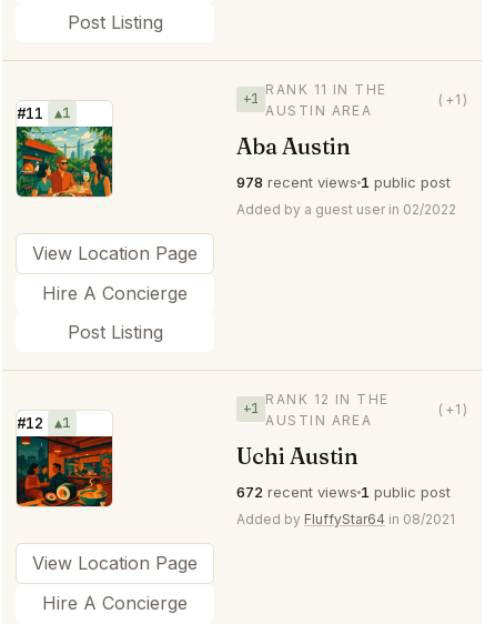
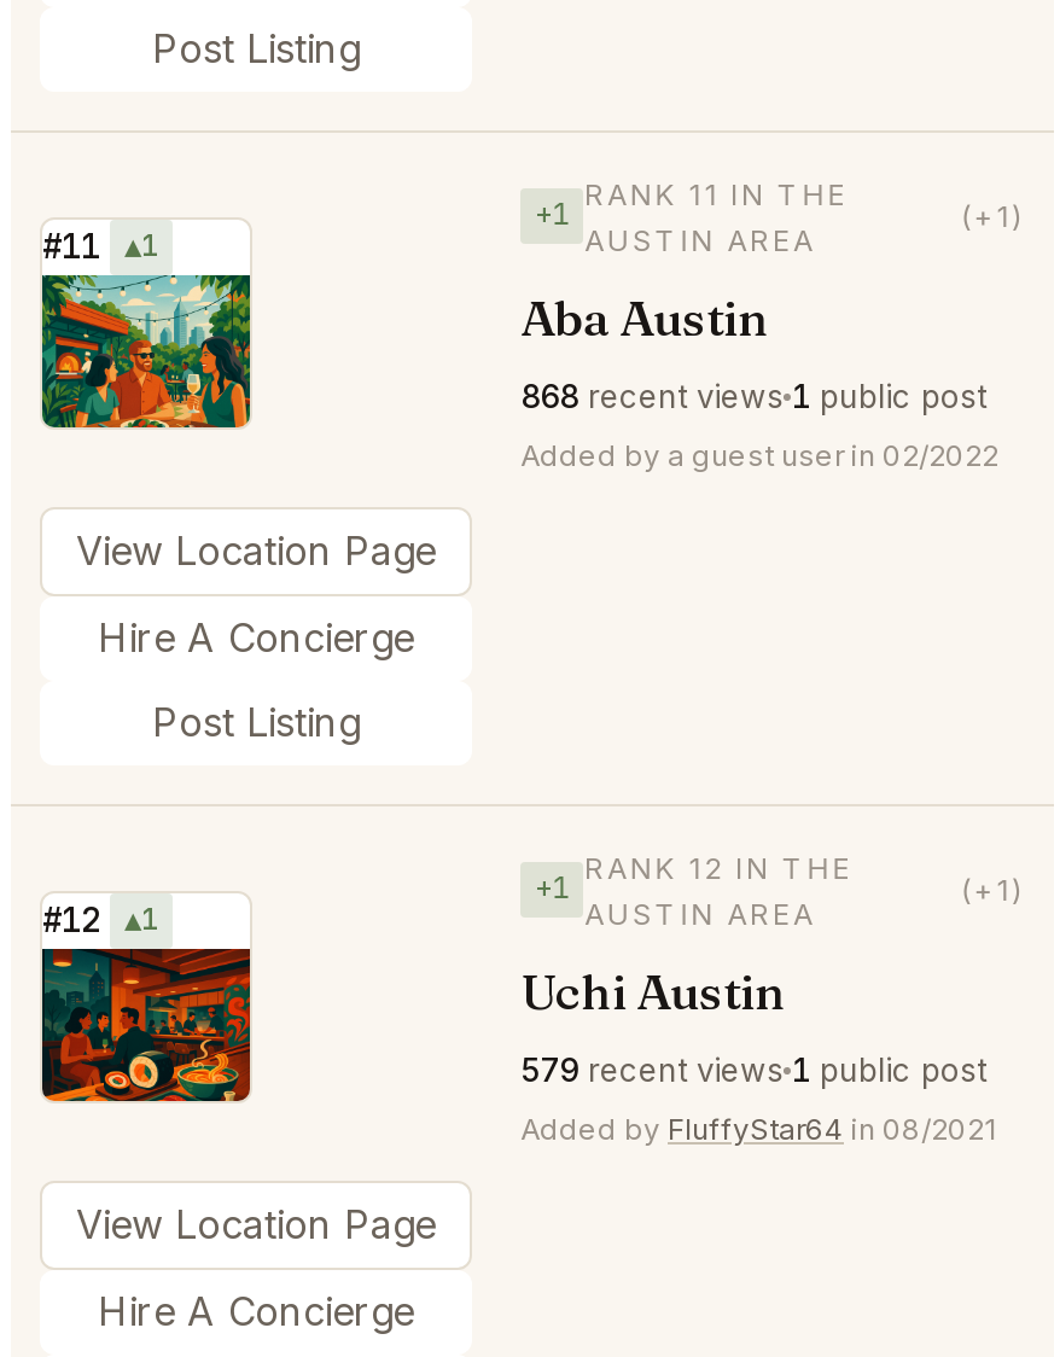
[236,173,451,190] 978 recent views 1 public post -> [520,375,986,414] 868 recent views 1 public post
[236,482,451,500] 672 recent views 1 public post -> [520,1049,986,1088] 579 recent views 1 public post

